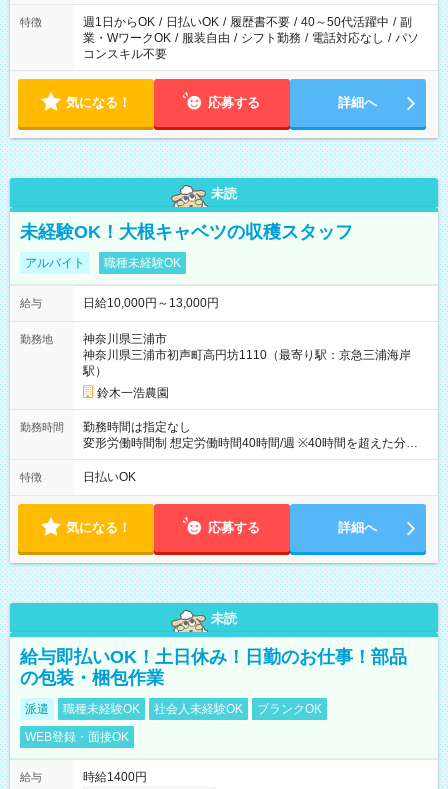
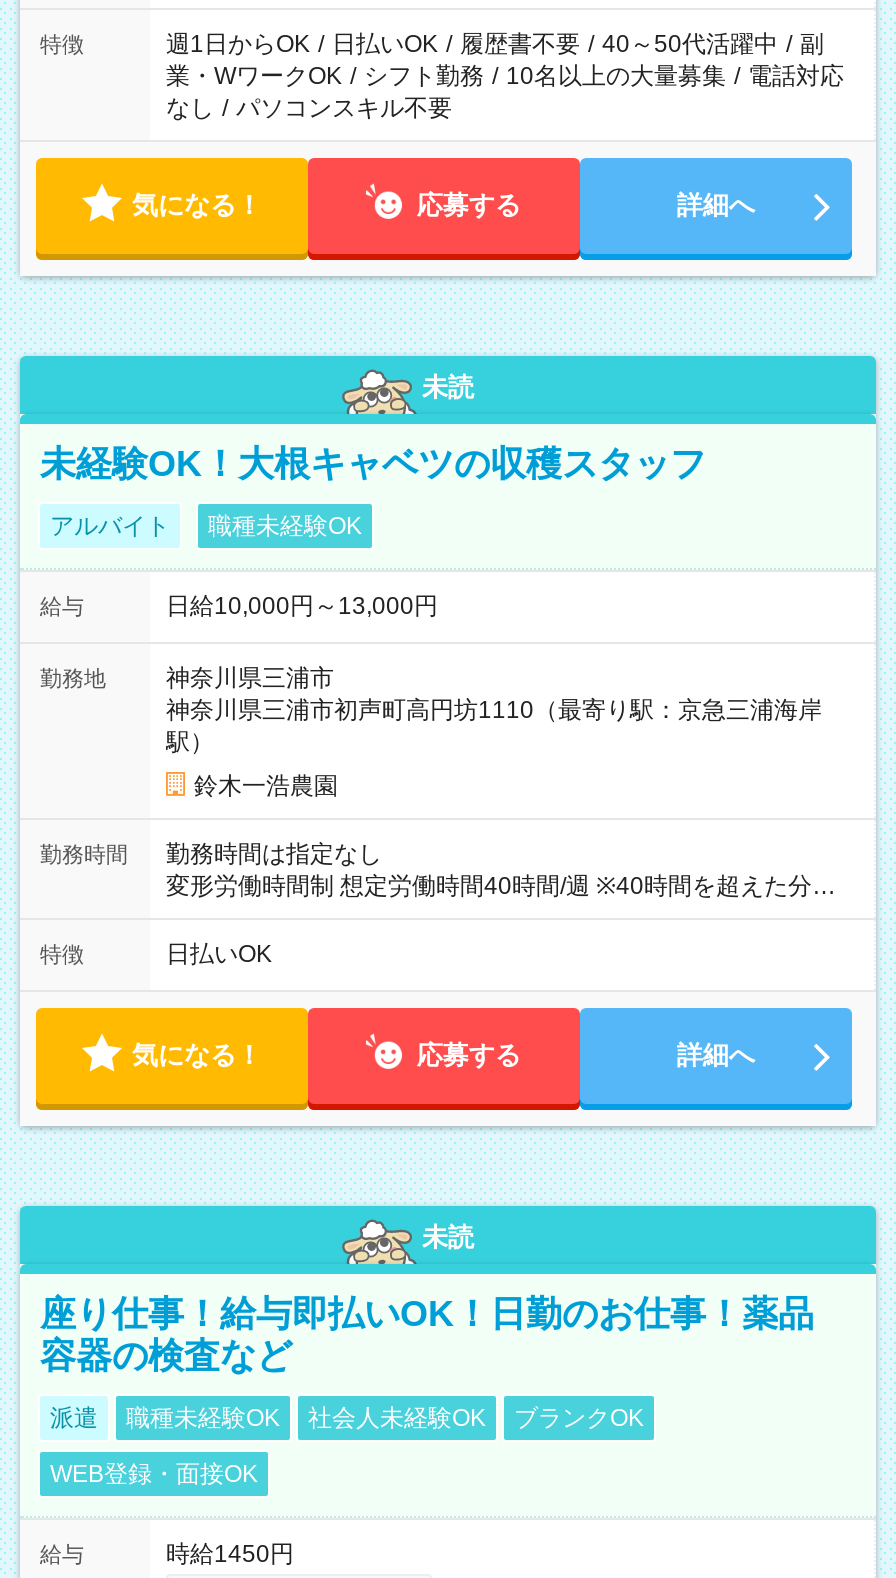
[83,31,419,61] 業・WワークOK / 服装自由 / シフト勤務 / 電話対応なし / パソ | コンスキル不要 -> [166,62,844,122] 業・WワークOK / シフト勤務 / 10名以上の大量募集 / 電話対応 | なし / パソコンスキル不要
[20,647,407,688] 給与即払いOK！土日休み！日勤のお仕事！部品 | の包装・梱包作業 -> [40,1294,814,1376] 座り仕事！給与即払いOK！日勤のお仕事！薬品 | 容器の検査など
[83,770,147,784] 時給1400円 -> [166,1540,294,1568] 時給1450円

